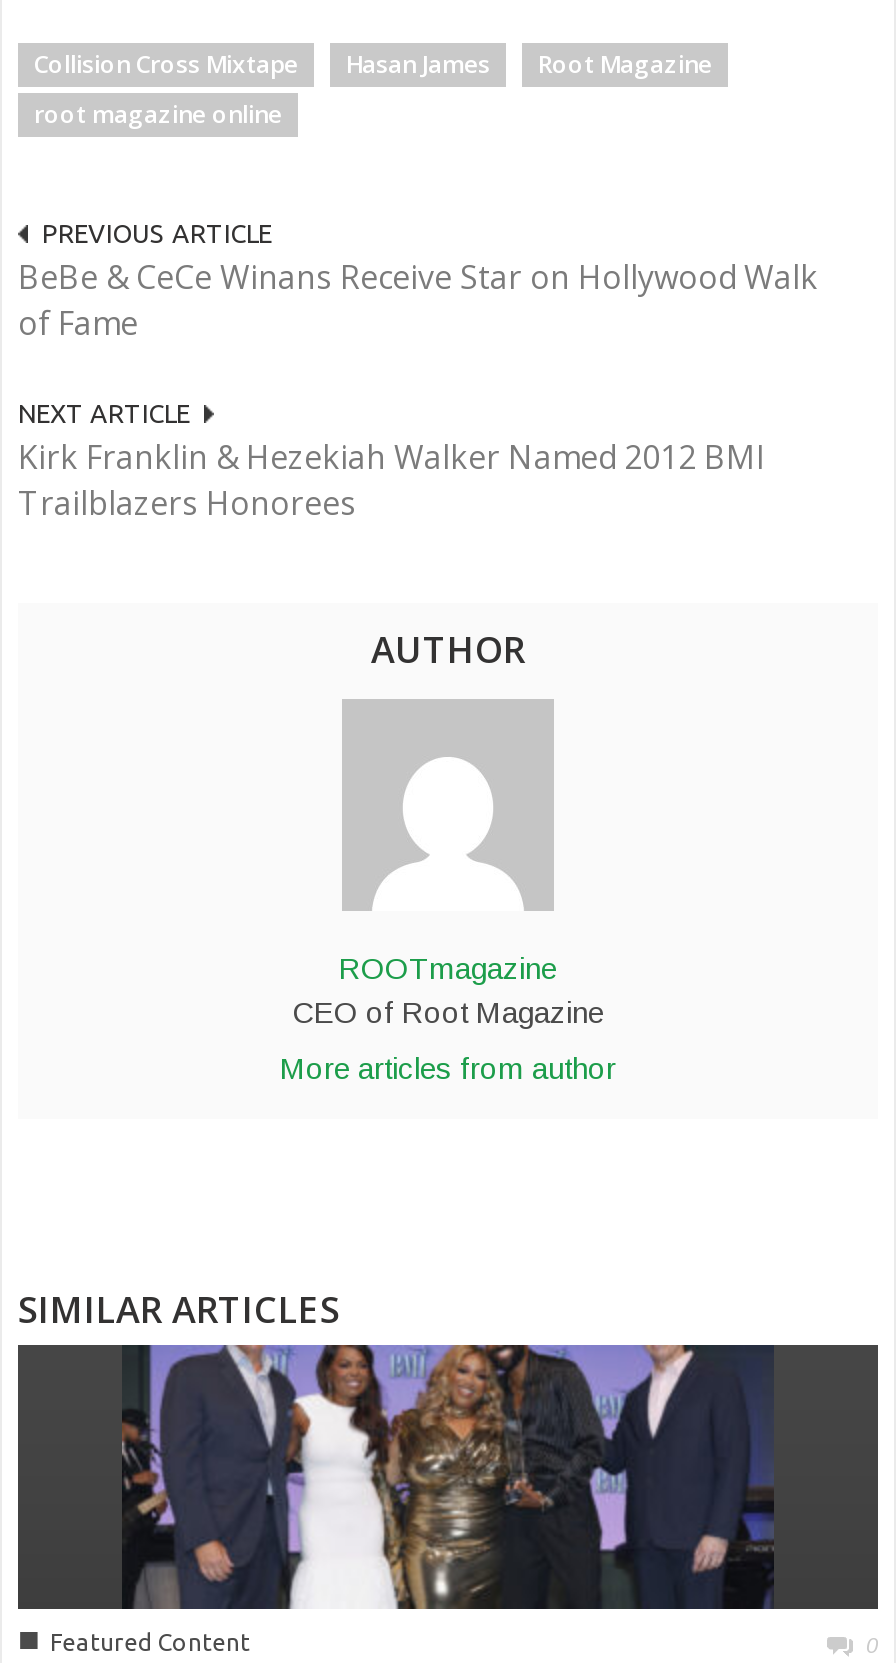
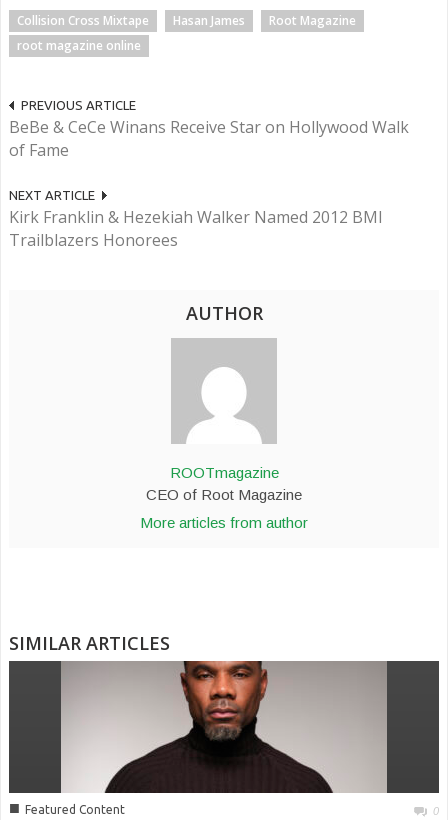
[122,1343,774,1611] [image] -> [60,660,388,794] [image]

